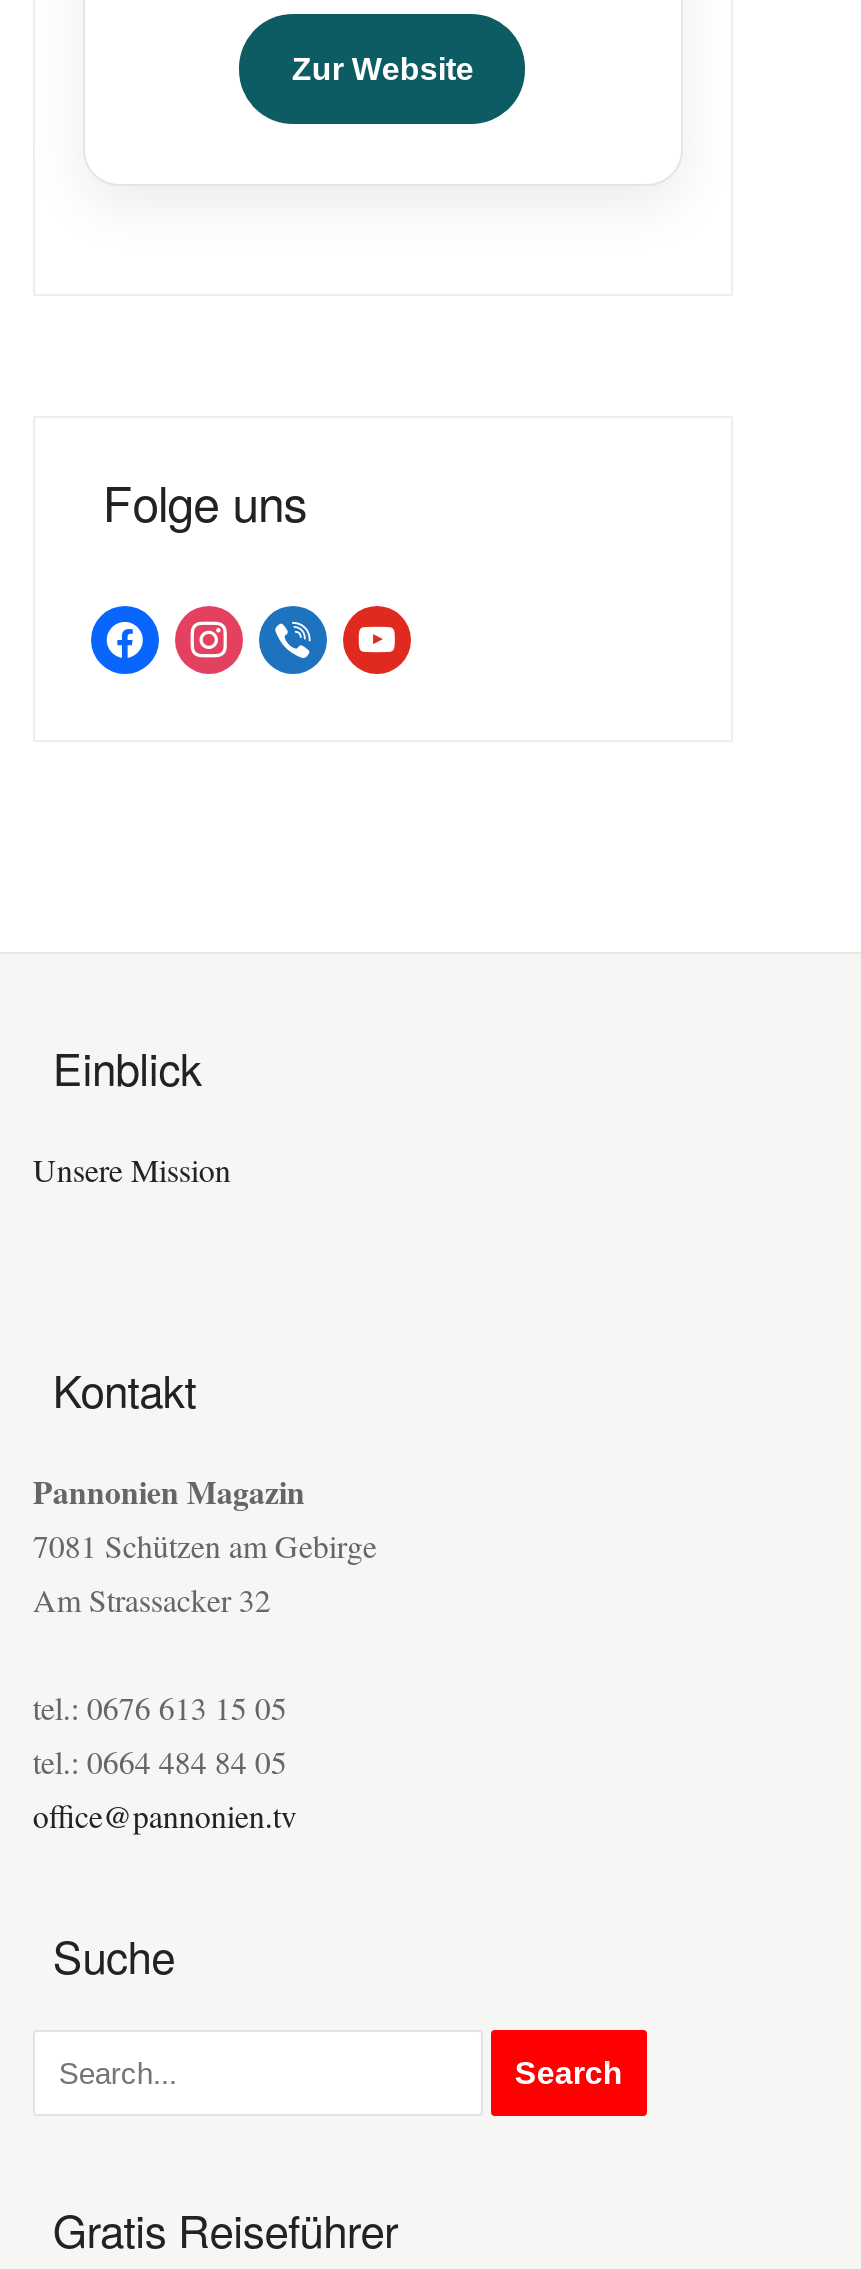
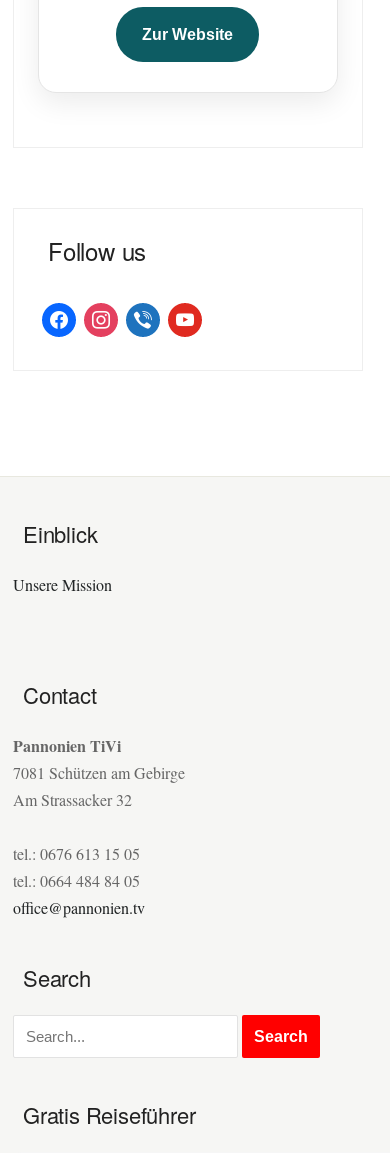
[103,467,307,537] Folge uns -> [48,233,146,268] Follow us
[53,1359,196,1421] Kontakt -> [23,679,96,710] Contact
[33,1469,305,1515] Pannonien Magazin -> [13,734,121,757] Pannonien TiVi
[53,1925,175,1987] Suche -> [23,962,91,993] Search

